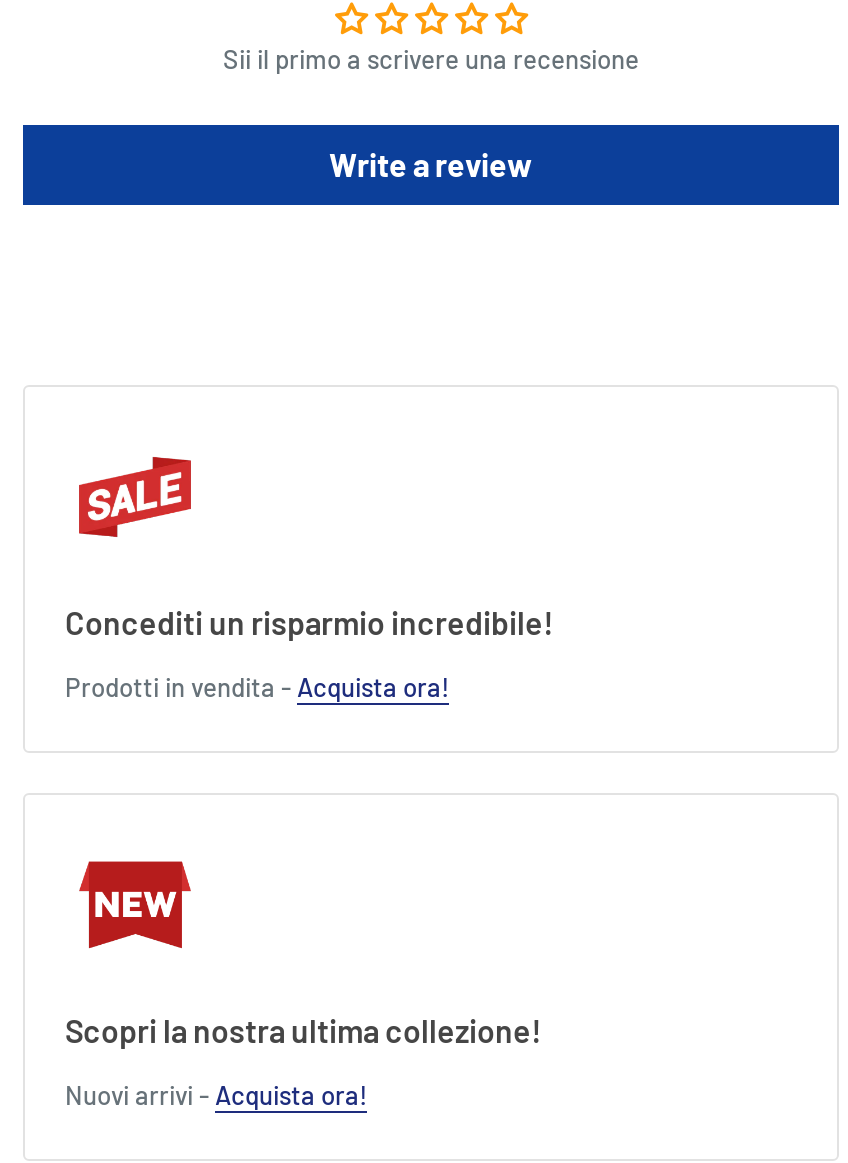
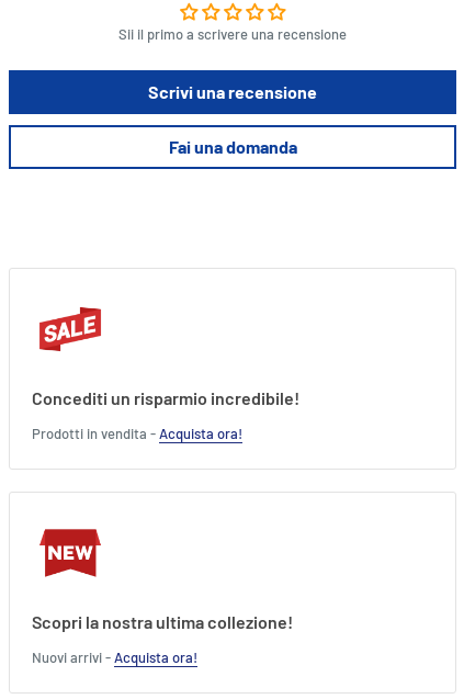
[329,145,533,183] Write a review -> [148,81,317,157] Scrivi una recensione | Fai una domanda

